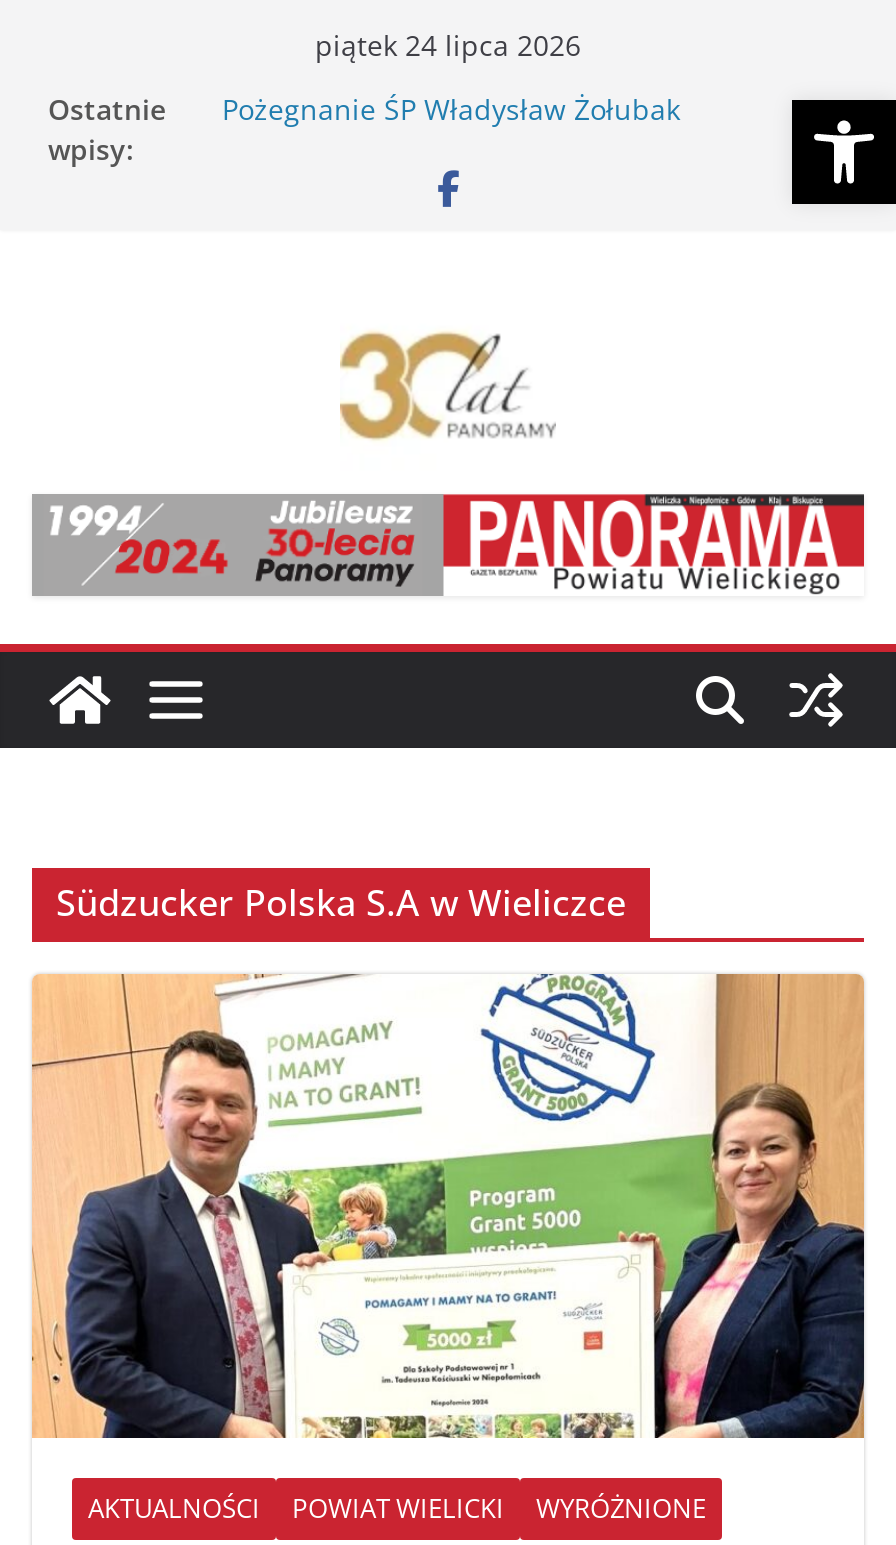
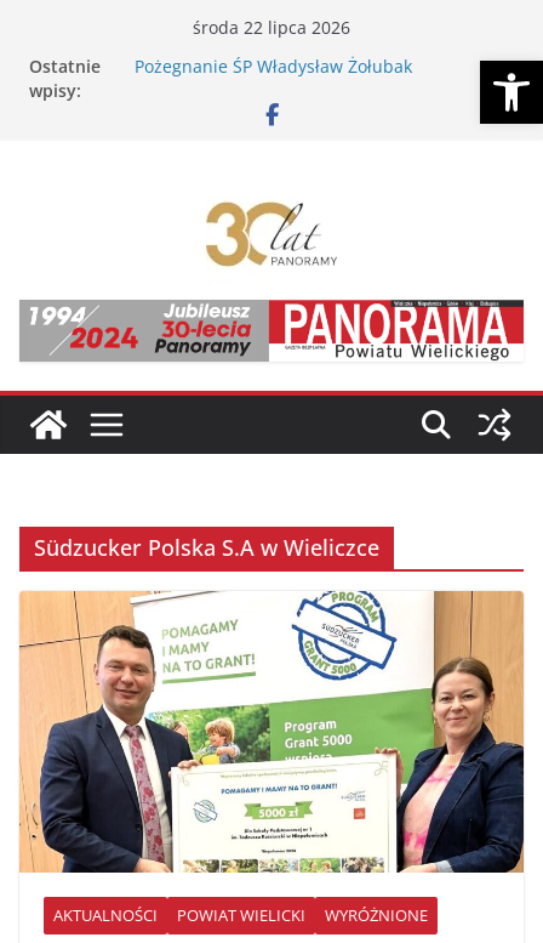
[315,26,581,64] piątek 24 lipca 2026 -> [193,16,350,39] środa 22 lipca 2026

